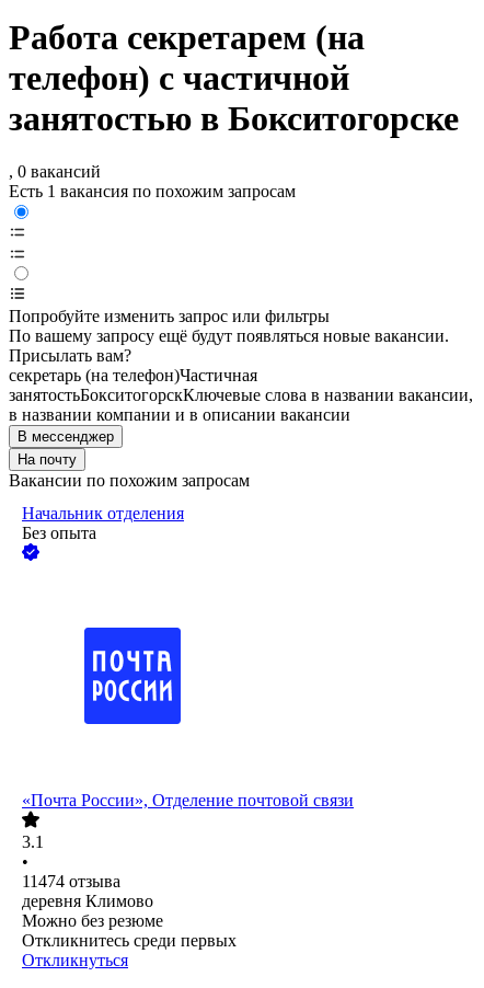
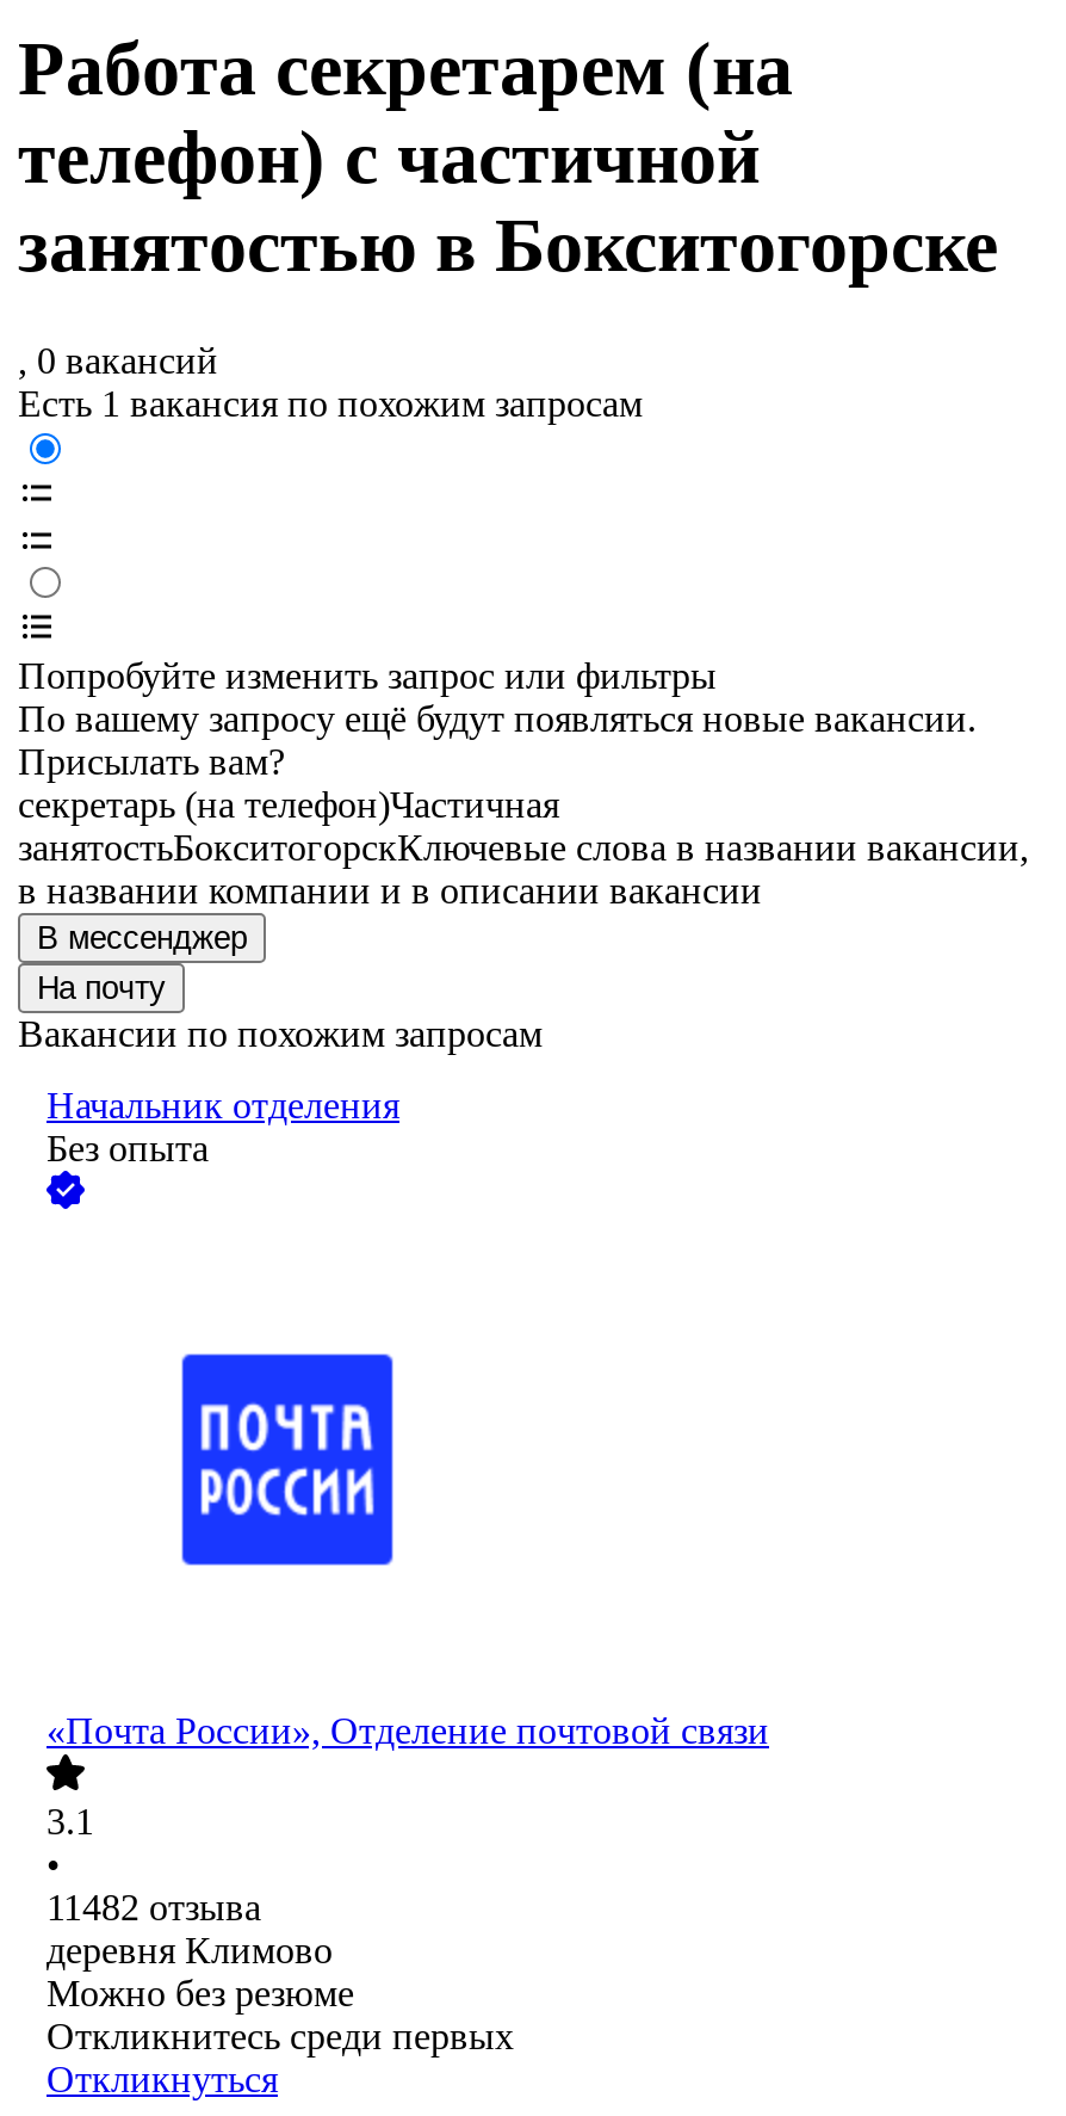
[22,872,120,891] 11474 отзыва -> [47,1888,261,1929] 11482 отзыва

